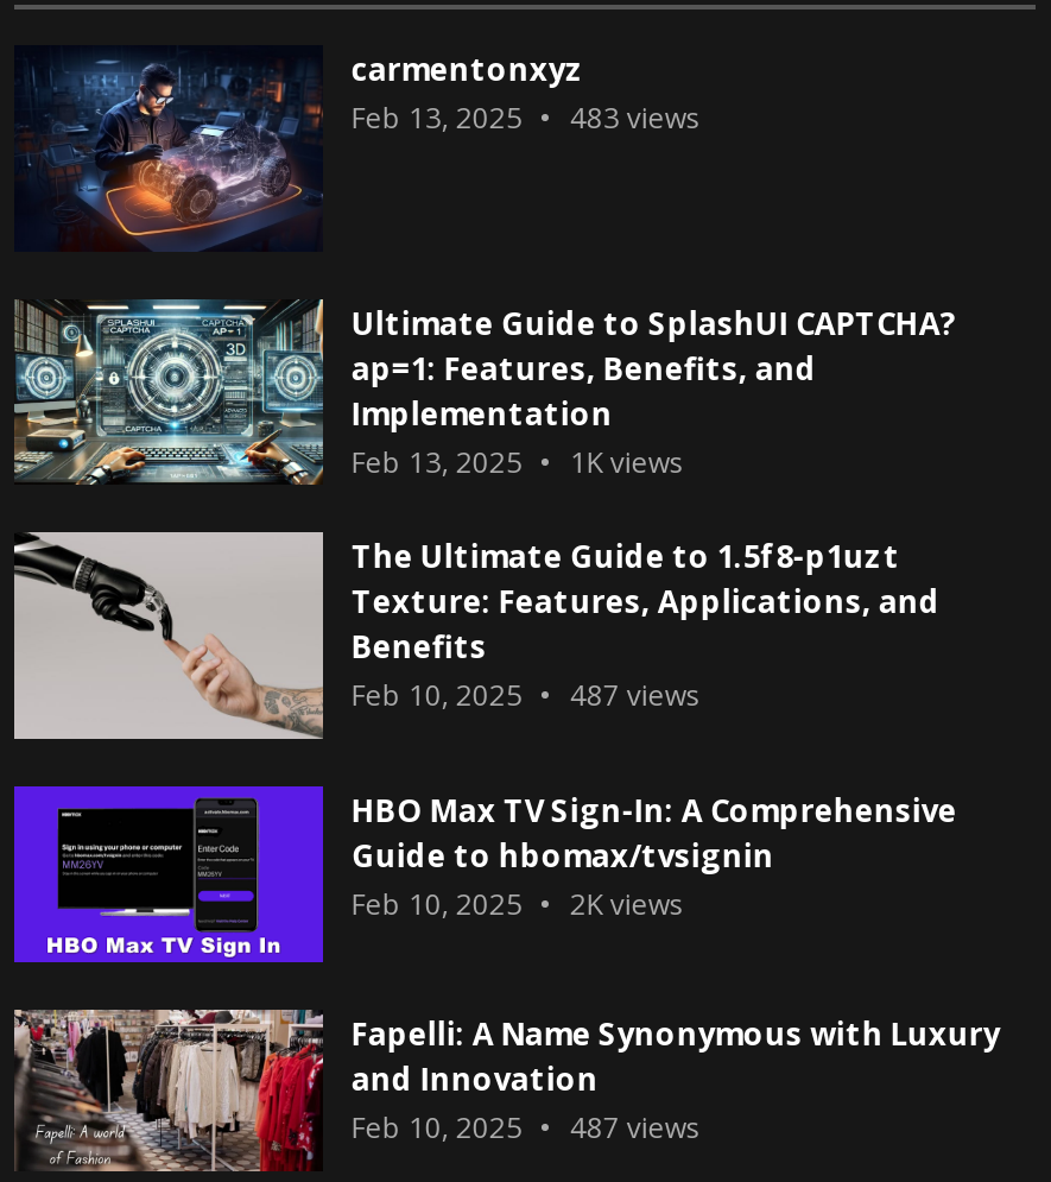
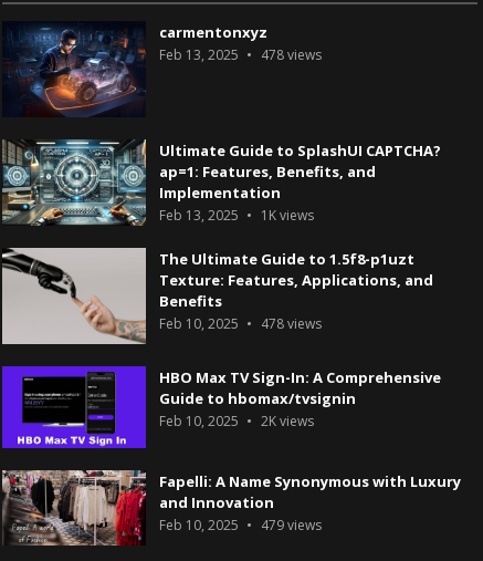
[351,97,700,138] Feb 13, 2025 483 views -> [159,45,322,64] Feb 13, 2025 478 views
[351,675,700,715] Feb 10, 2025 487 views -> [159,314,322,333] Feb 10, 2025 478 views
[351,1107,700,1148] Feb 10, 2025 487 views -> [159,516,322,534] Feb 10, 2025 479 views

